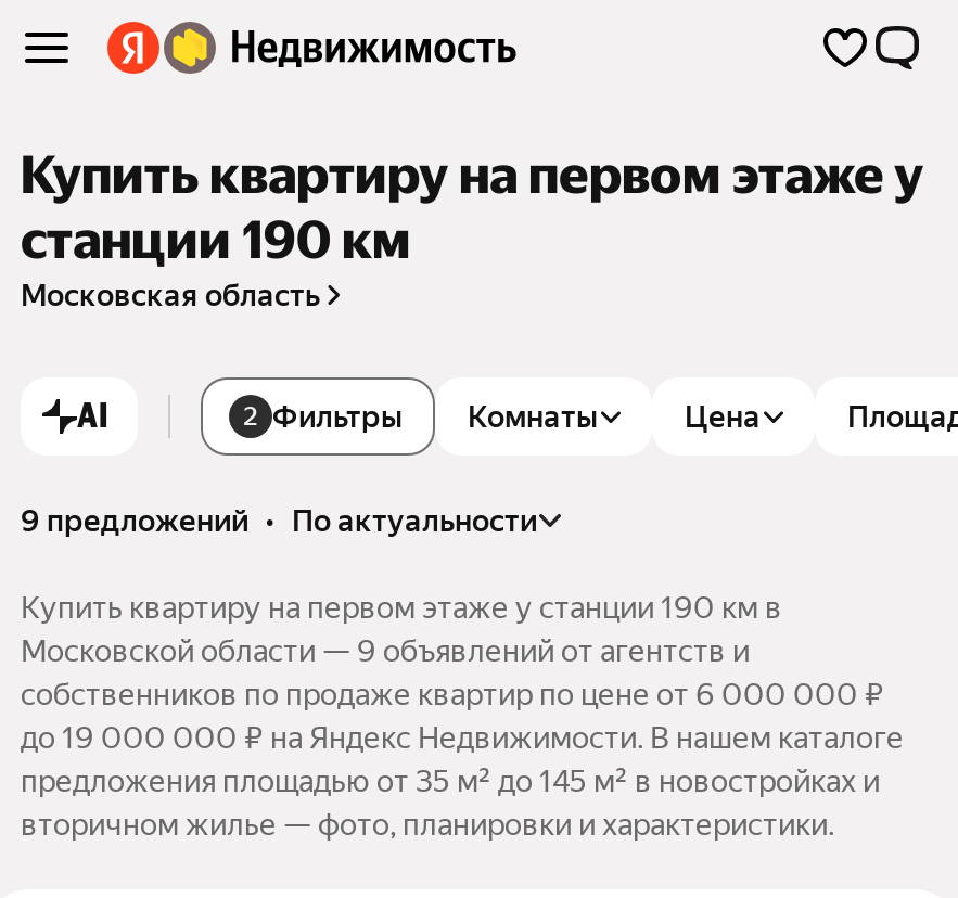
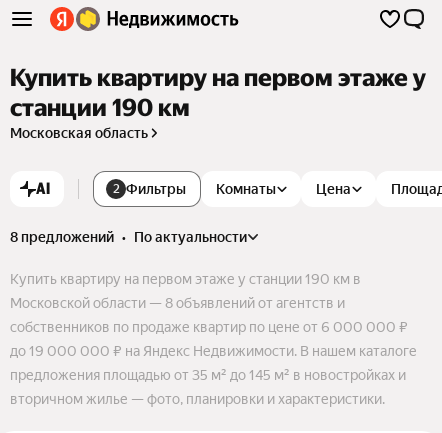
[21,503,537,537] 9 предложений • по актуальности -> [10,229,247,245] 8 предложений • по актуальности
[21,633,750,668] Московской области — 9 объявлений от агентств и -> [10,295,345,311] Московской области — 8 объявлений от агентств и

